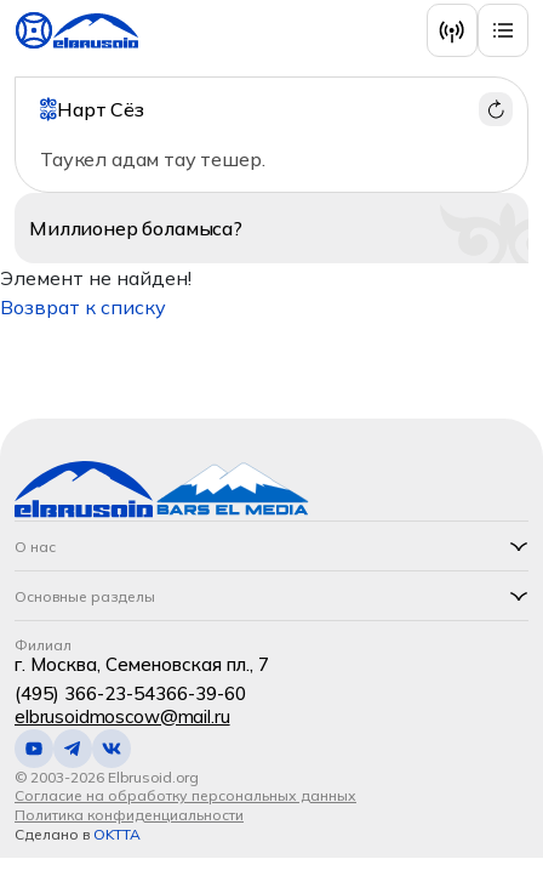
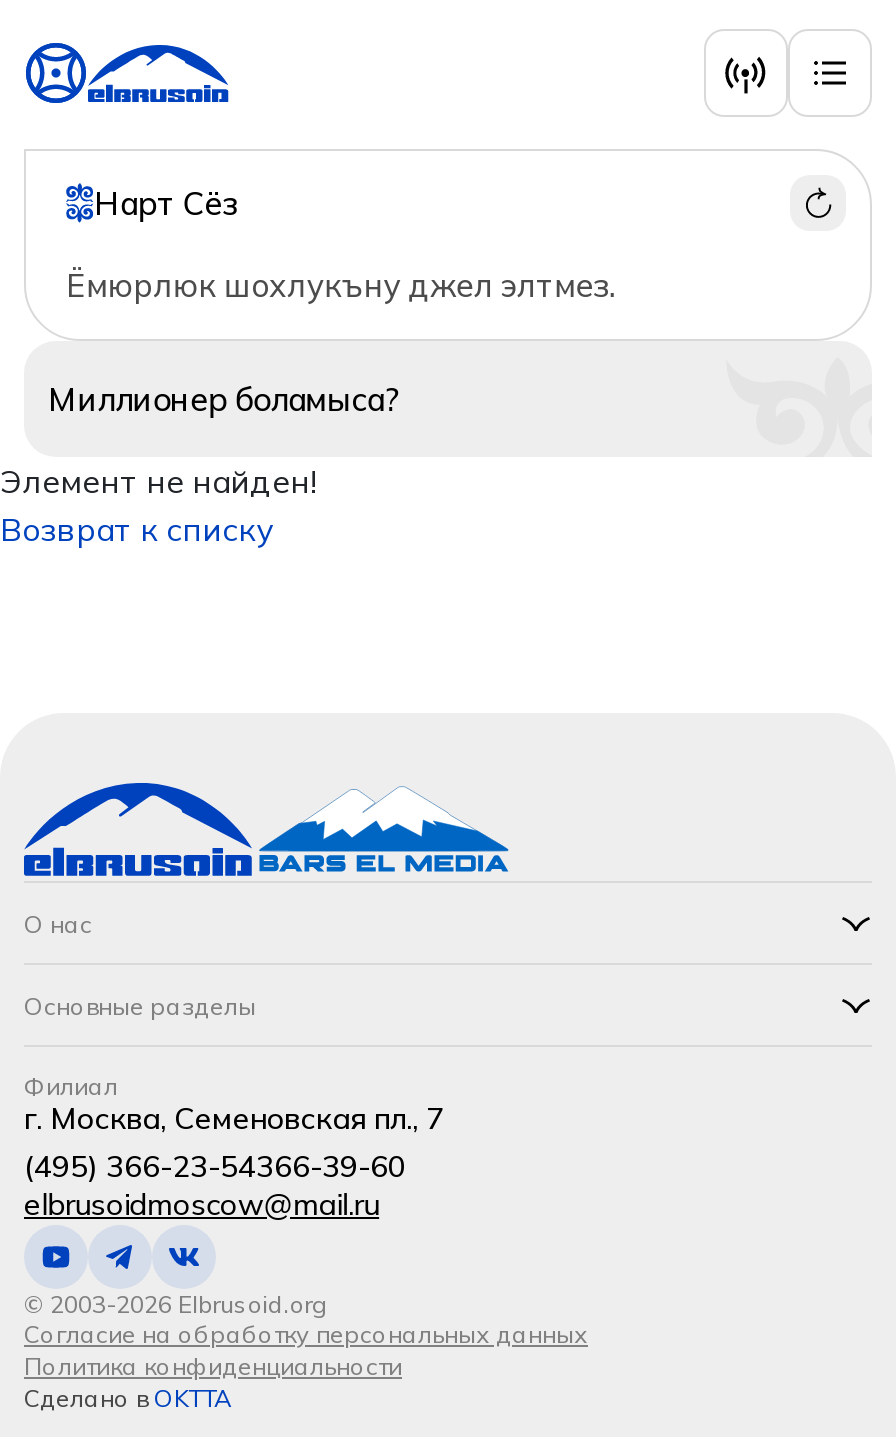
[40,147,265,171] Таукел адам тау тешер. -> [66,265,614,305] Ёмюрлюк шохлукъну джел элтмез.

